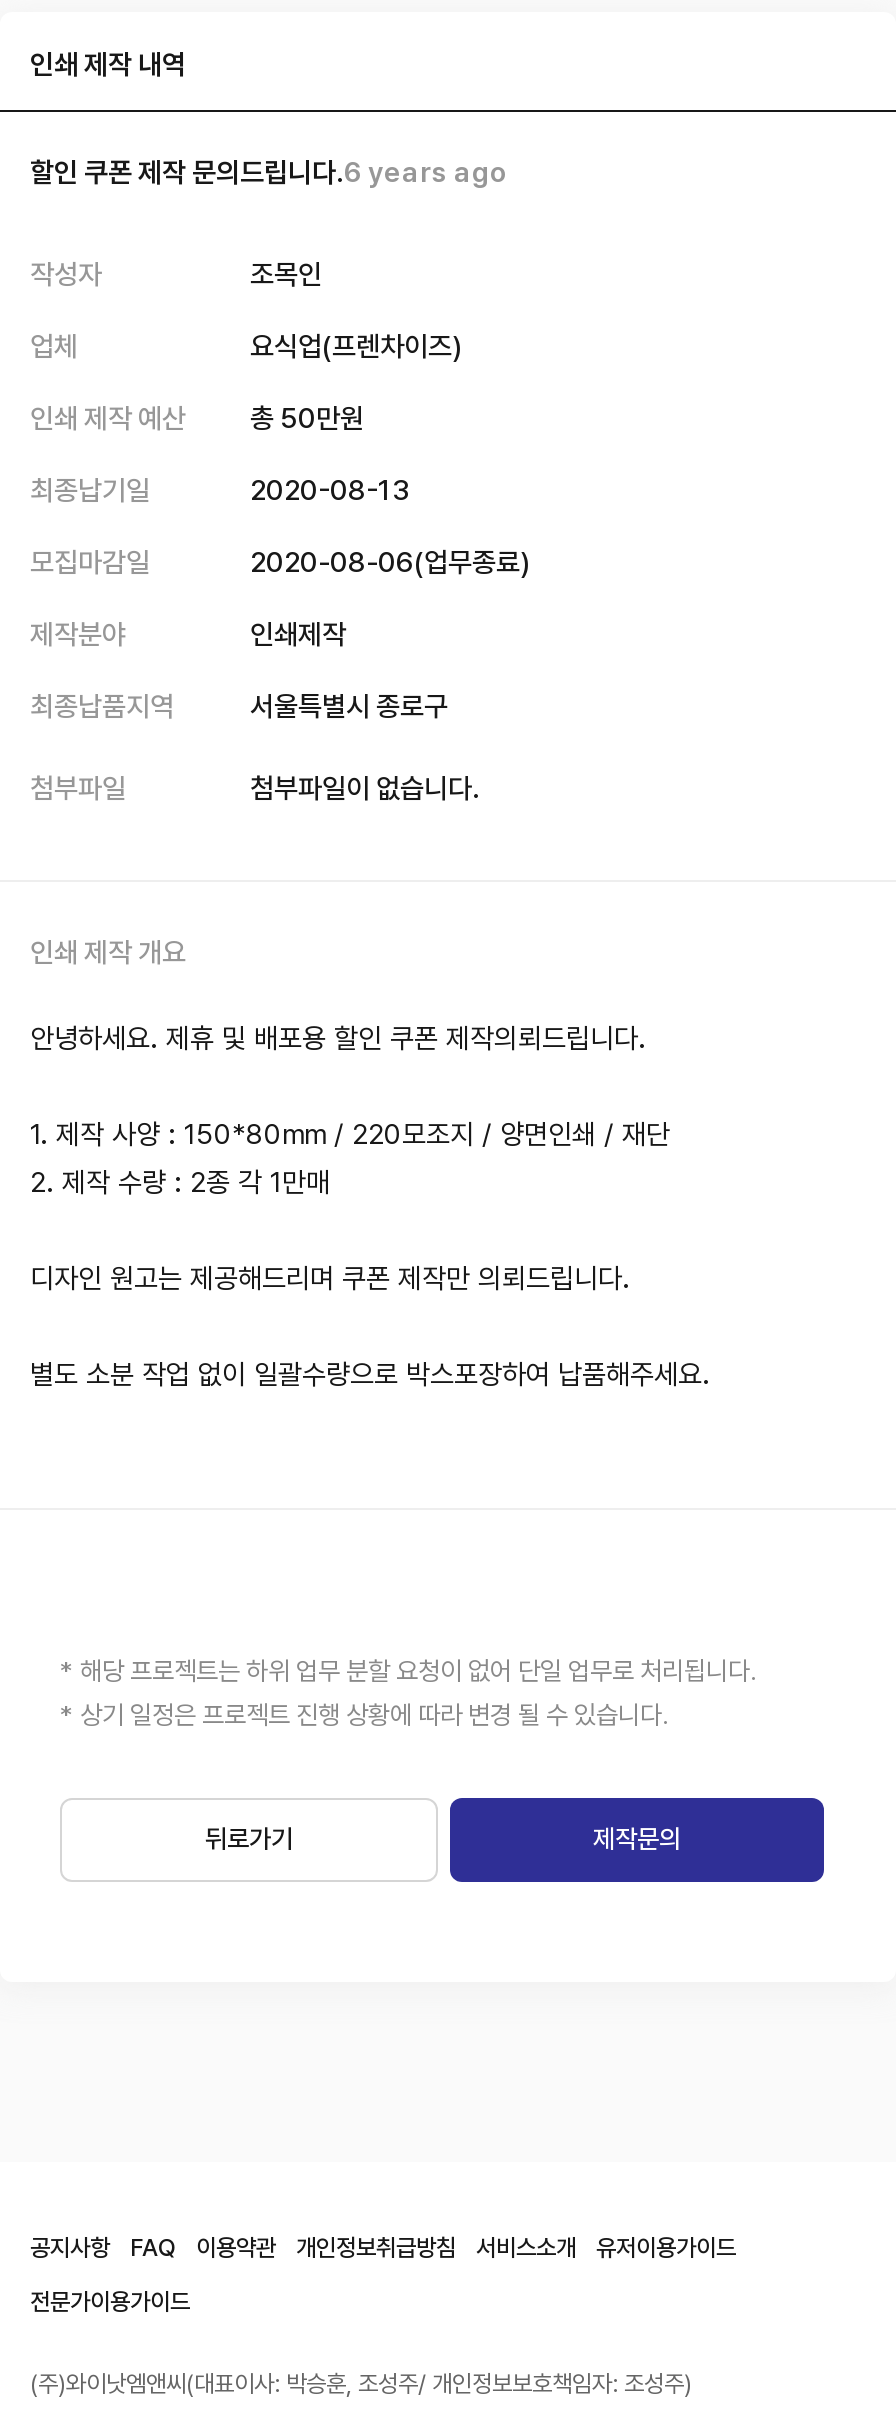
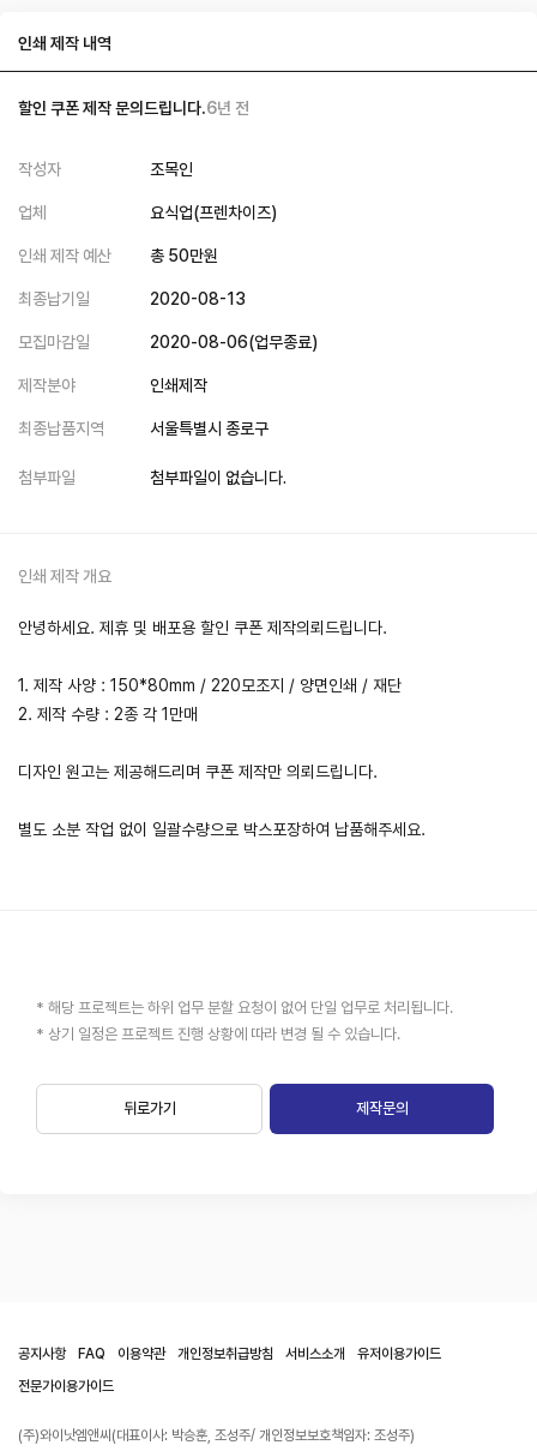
[30,156,508,188] 할인 쿠폰 제작 문의드립니다.6 years ago -> [18,98,249,118] 할인 쿠폰 제작 문의드립니다.6년 전

